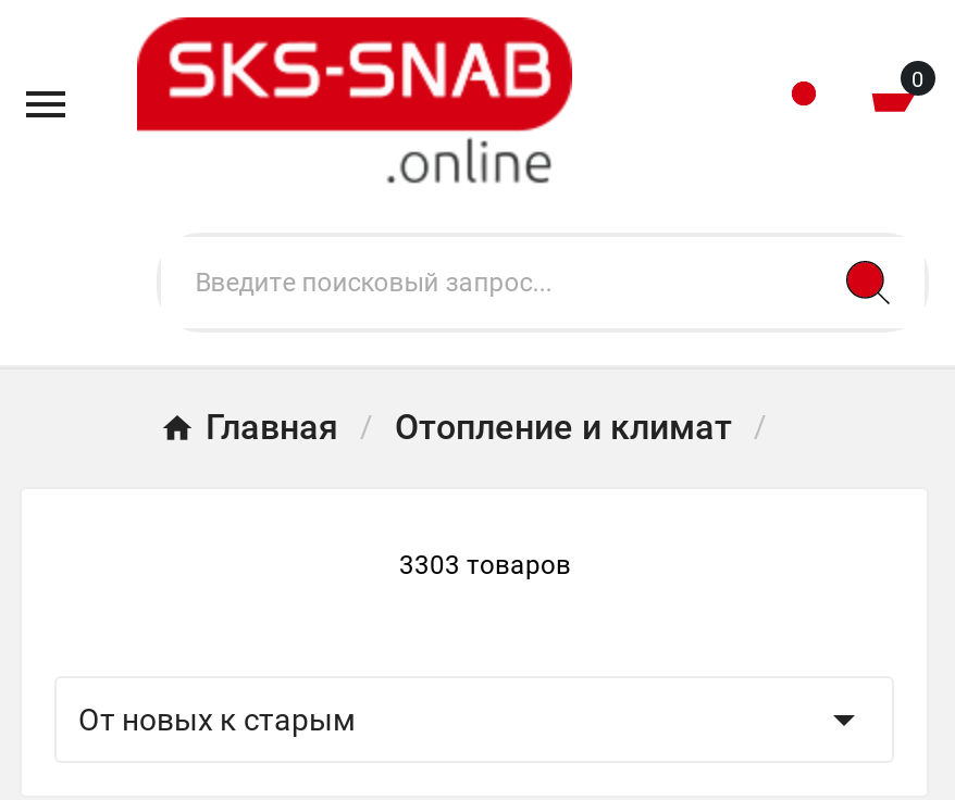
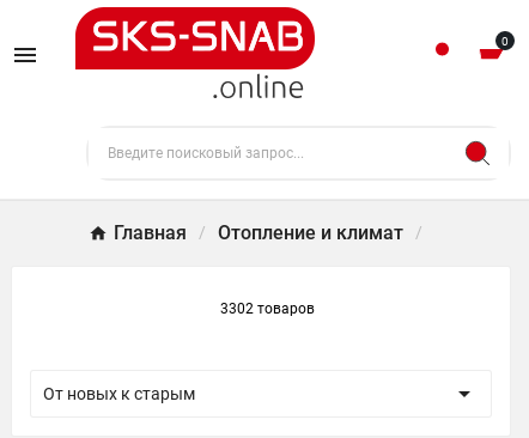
[399,550,571,580] 3303 товаров -> [220,300,314,317] 3302 товаров

